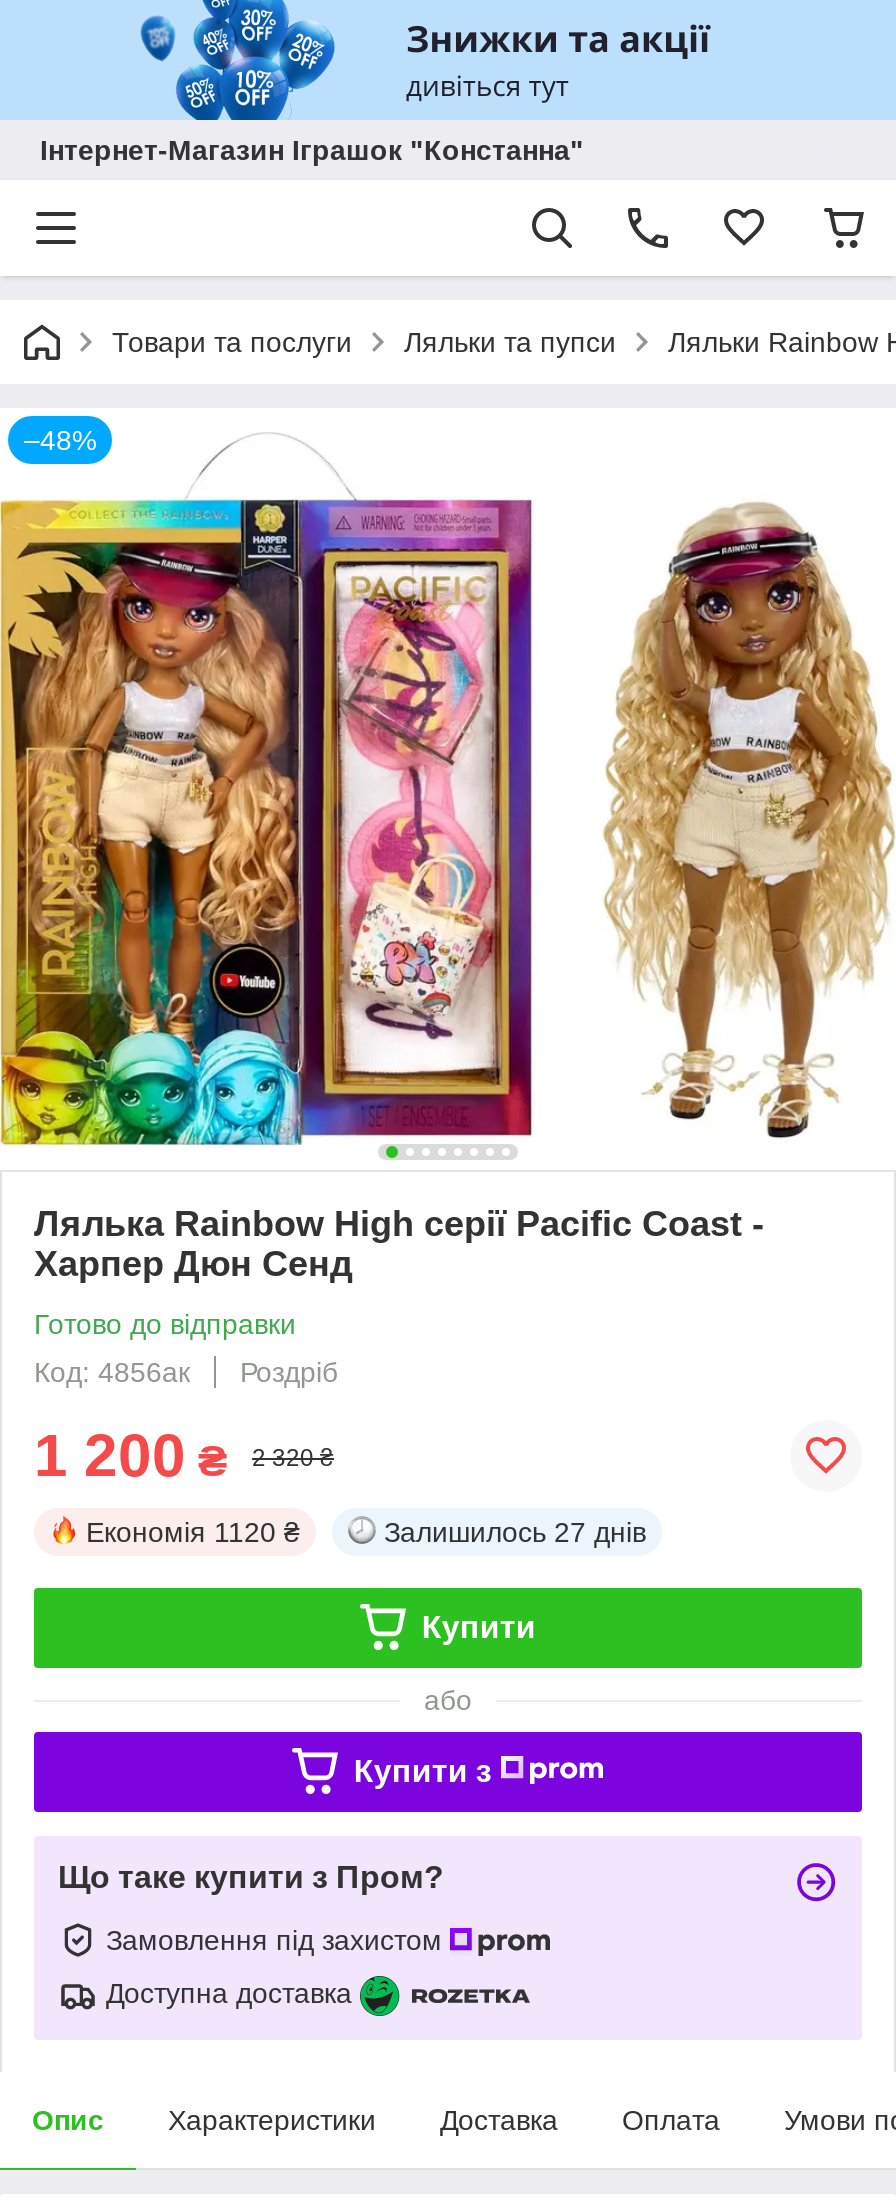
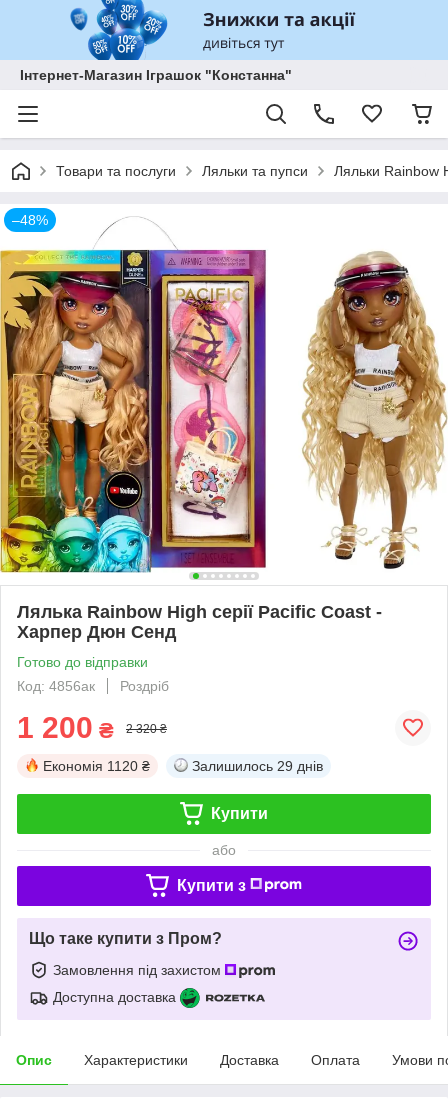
[384,1516,646,1548] Залишилось 27 днів -> [192,758,323,774] Залишилось 29 днів

